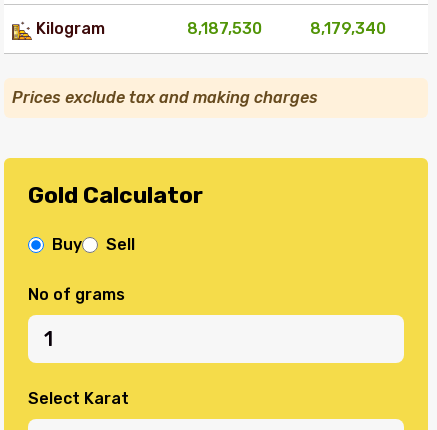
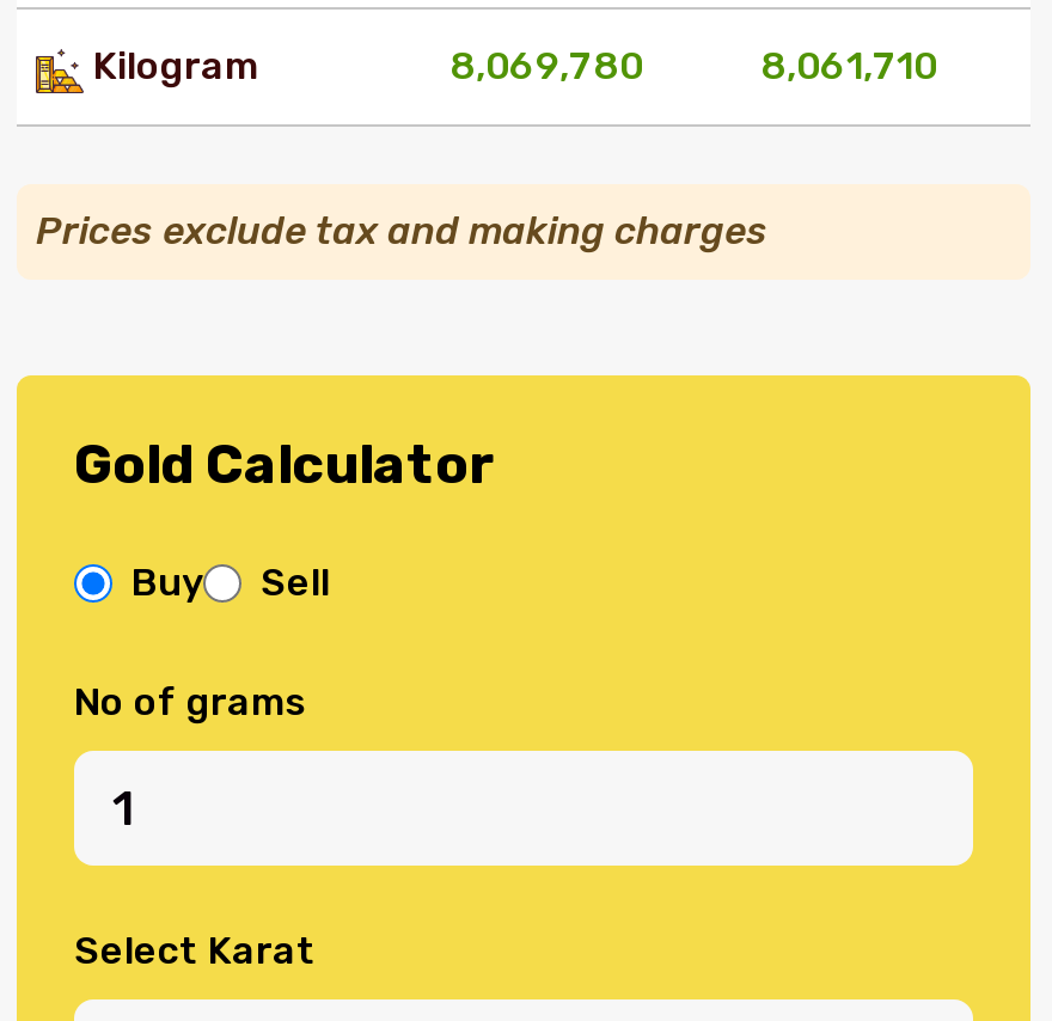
[187,19,262,38] 8,187,530 -> [449,43,643,88] 8,069,780
[310,19,386,38] 8,179,340 -> [760,43,937,88] 8,061,710

